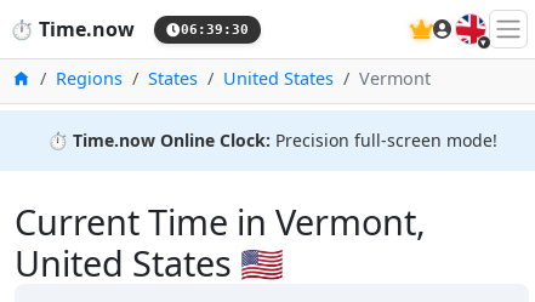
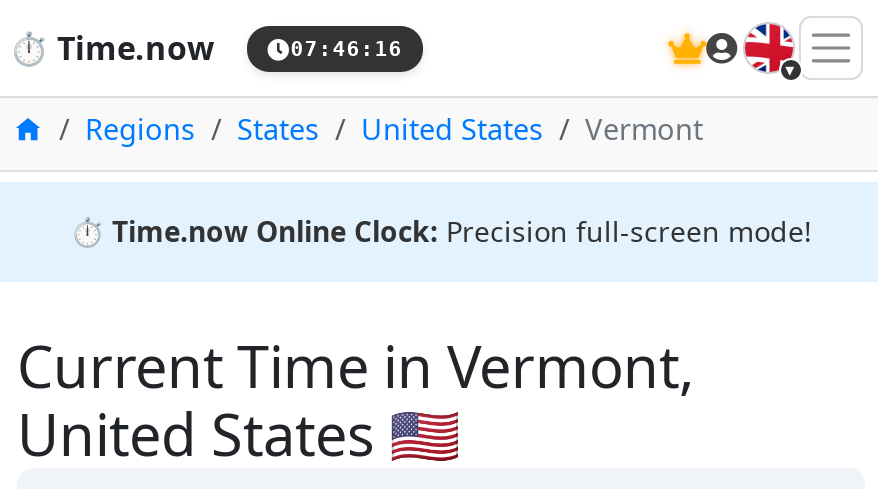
[180,21,248,37] 06:39:30 -> [290,35,402,61] 07:46:16

